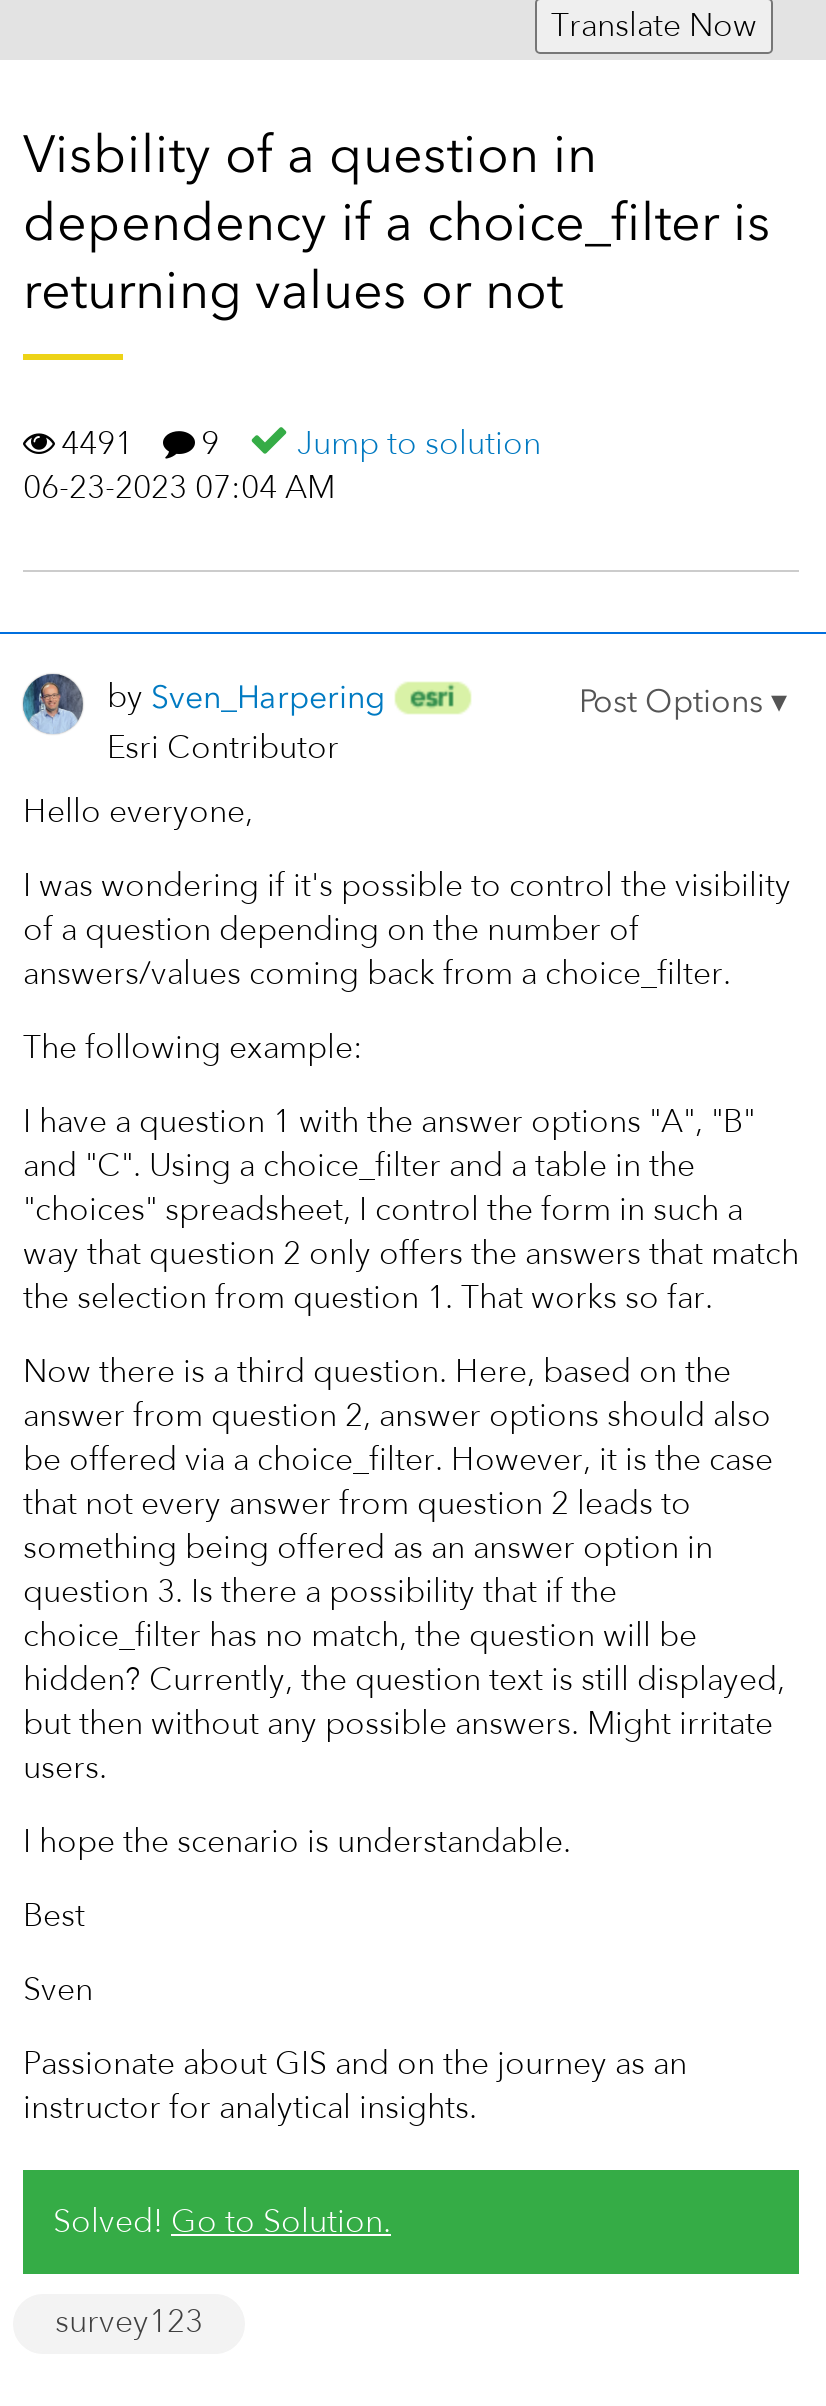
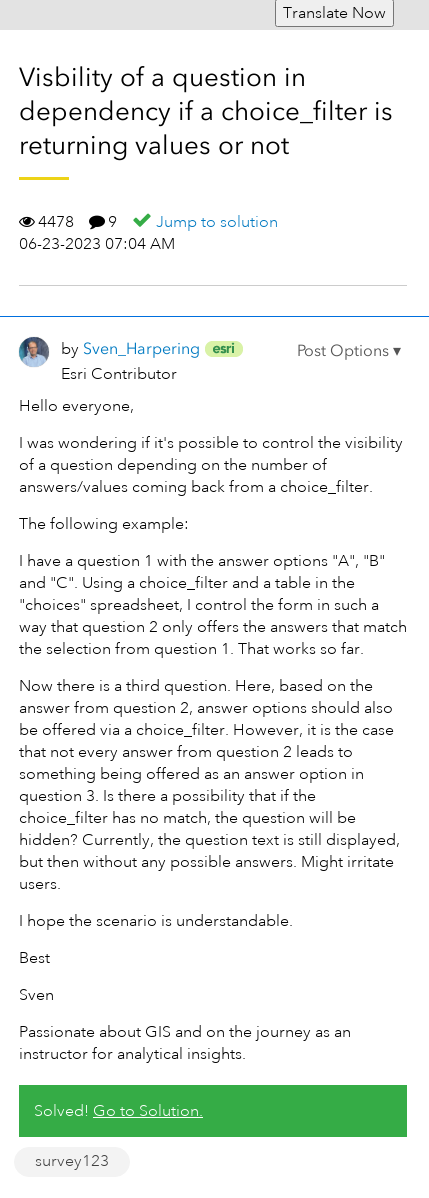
[61,424,541,464] 4491 9 Jump to solution -> [38,212,278,232] 4478 9 Jump to solution

